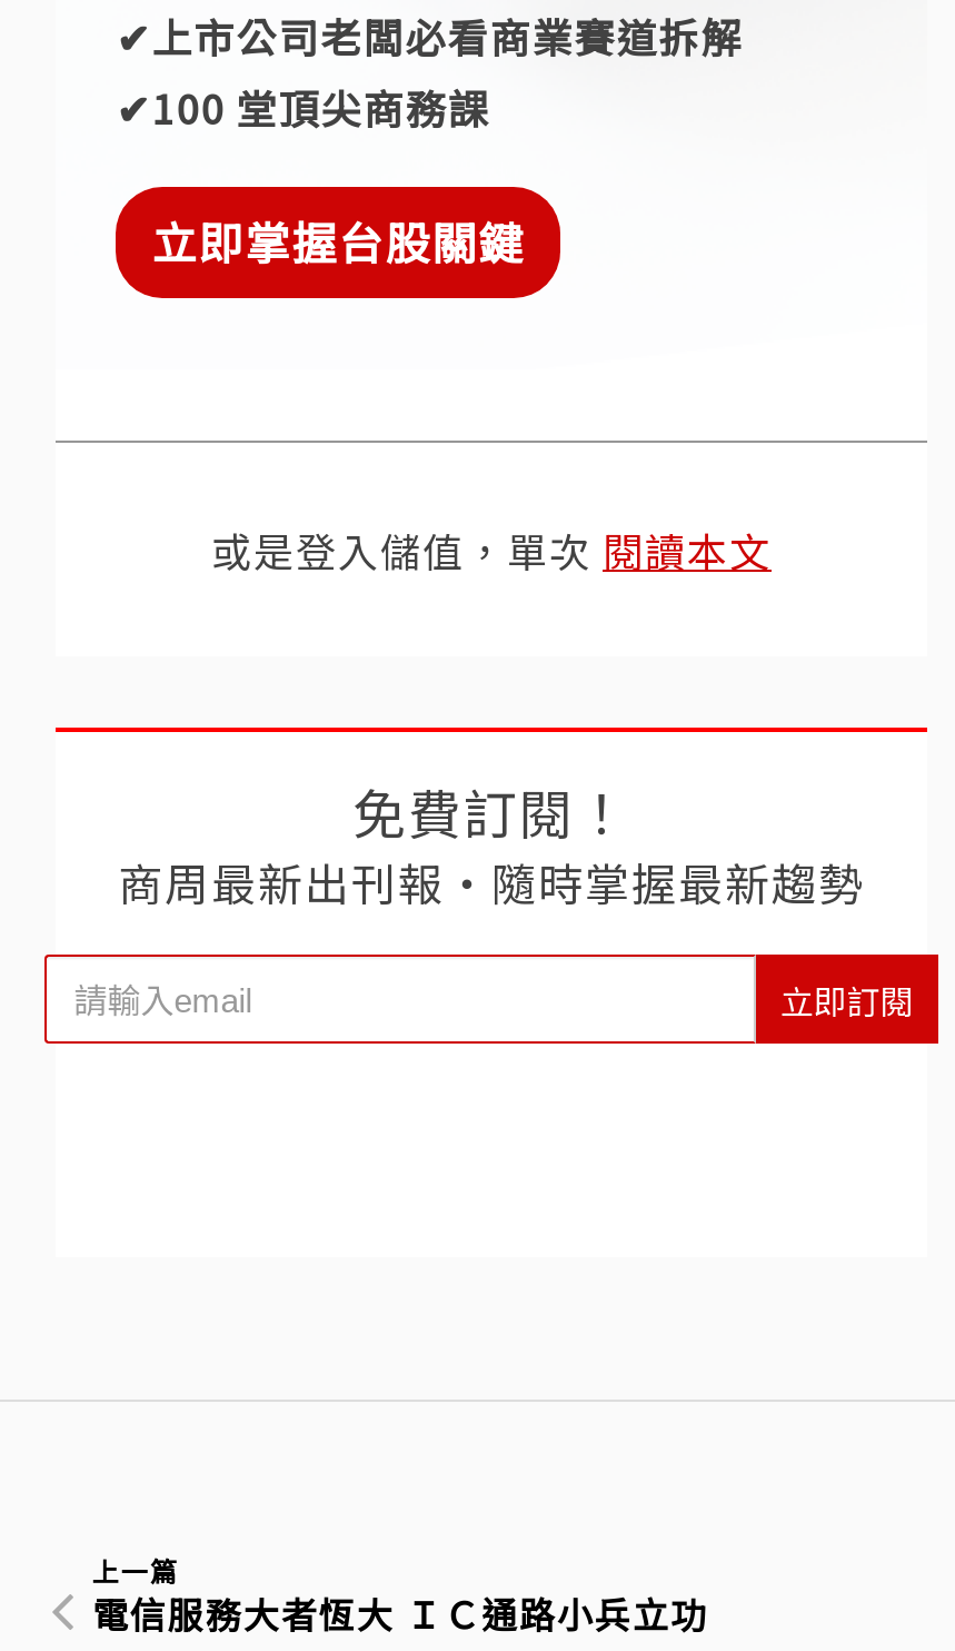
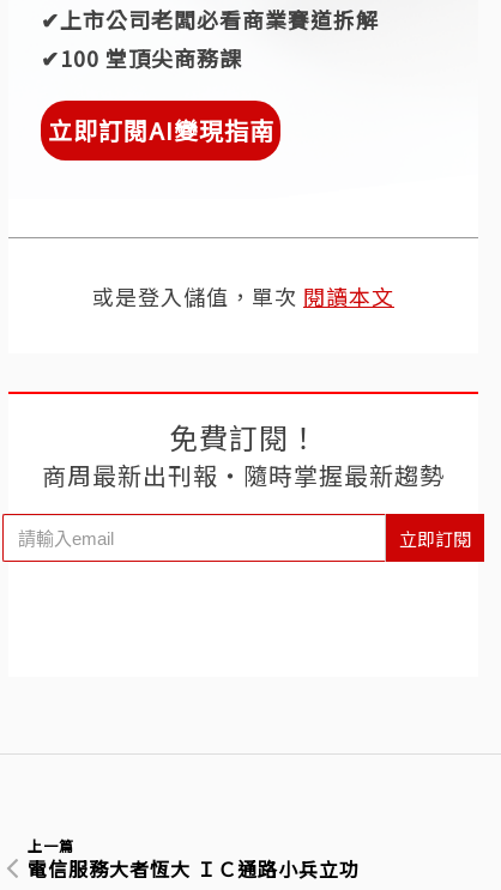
[152,210,525,275] 立即掌握台股關鍵 -> [48,113,274,148] 立即訂閱AI變現指南

